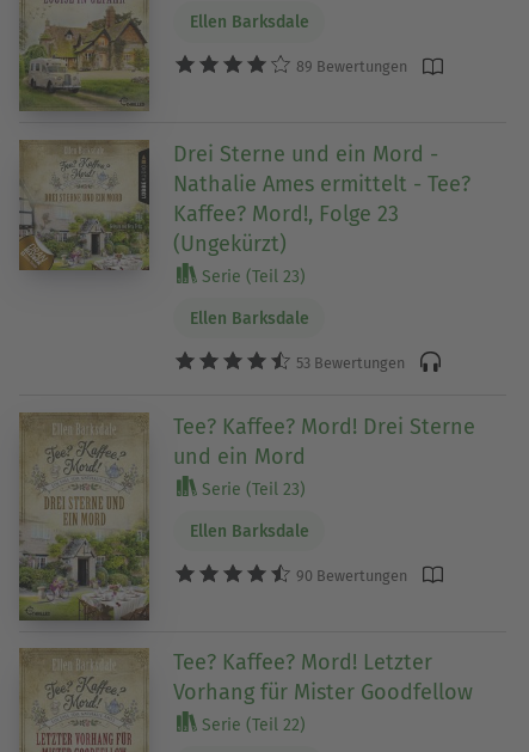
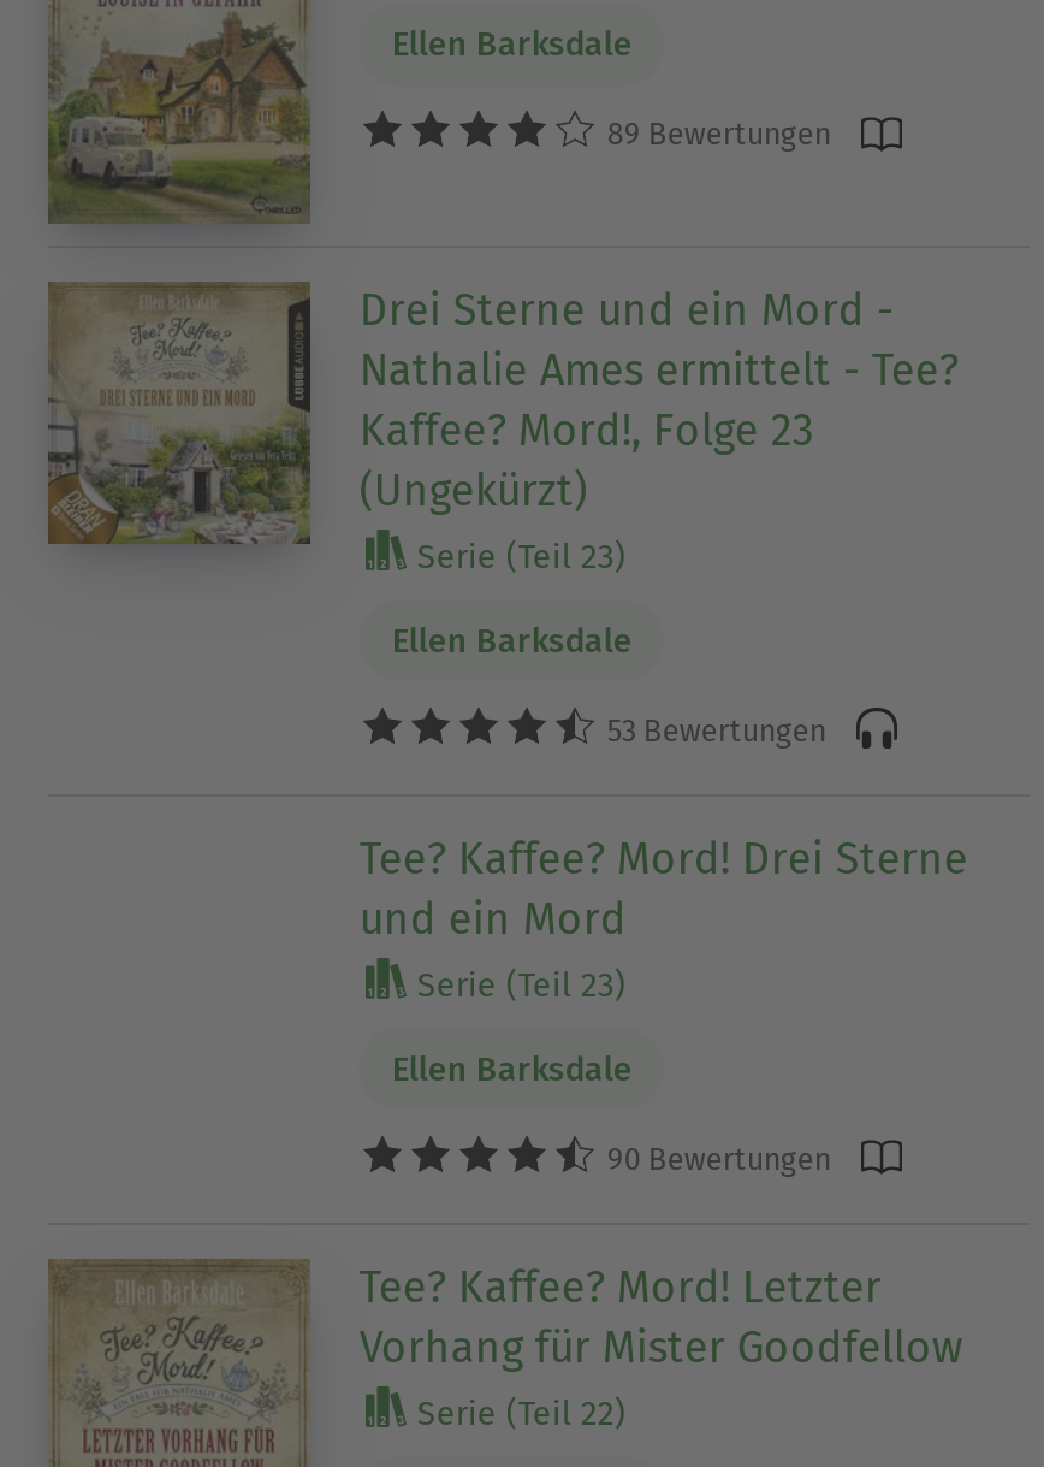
[17,411,152,630] [image] -> none

